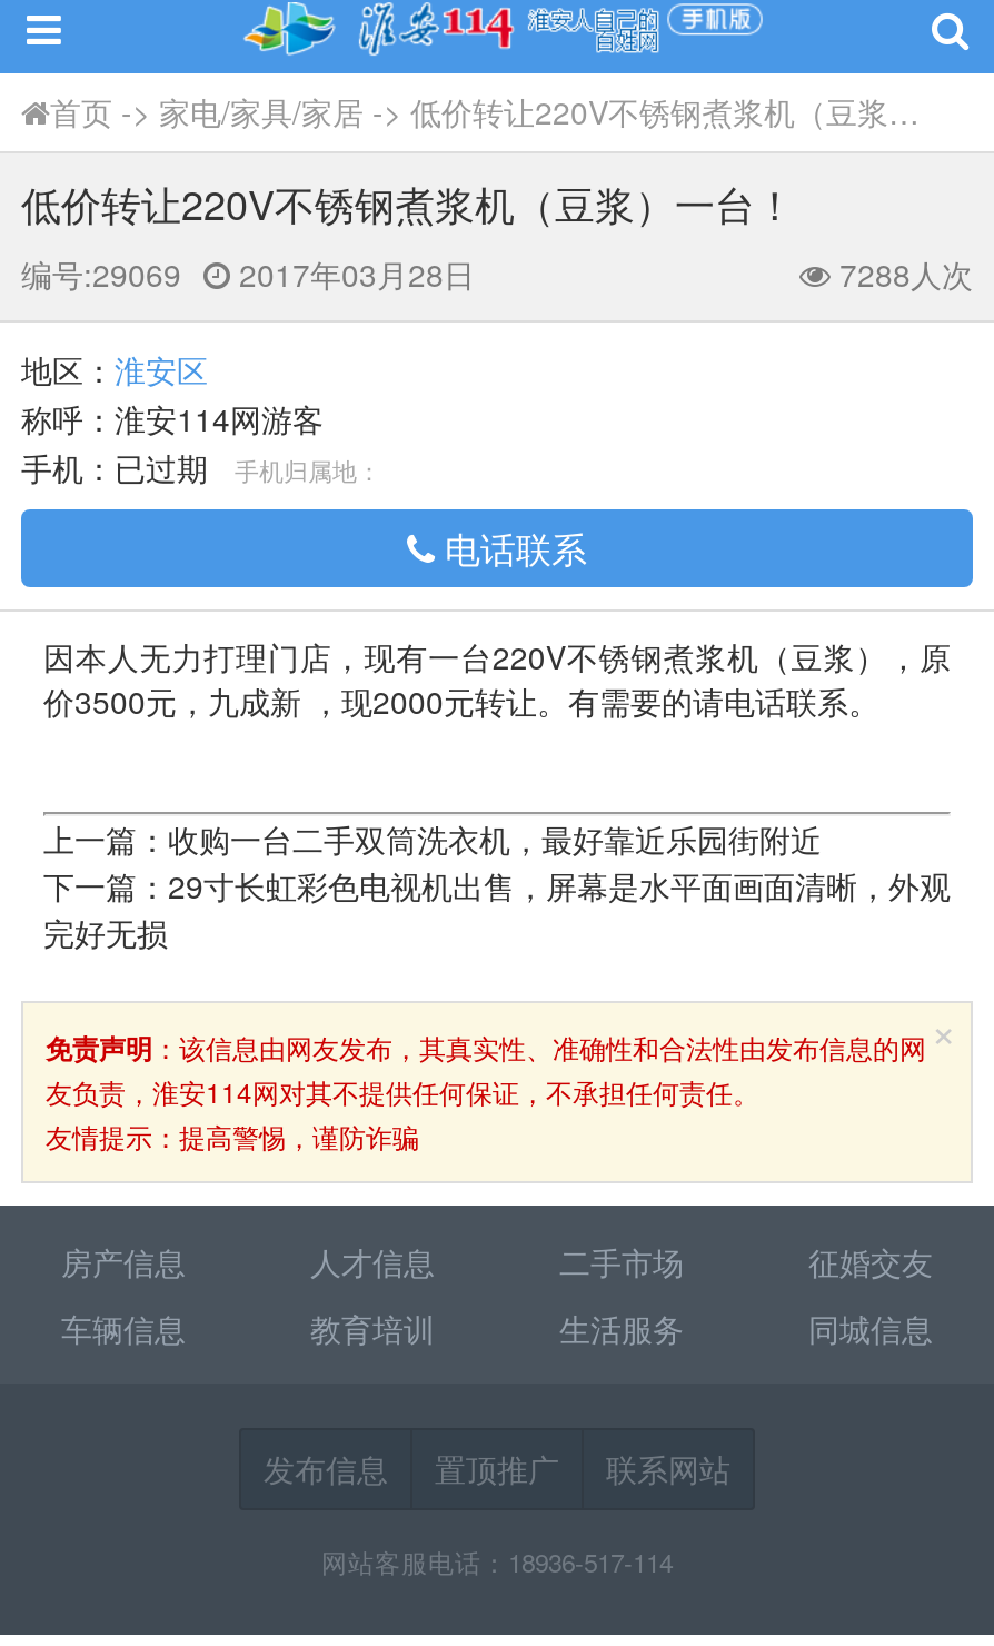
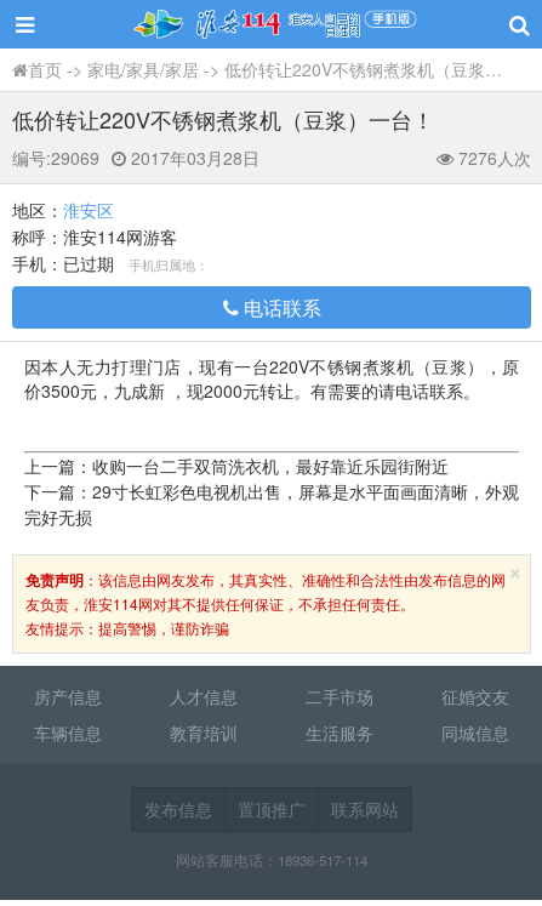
[831,251,973,296] 7288人次 -> [453,146,531,170] 7276人次

